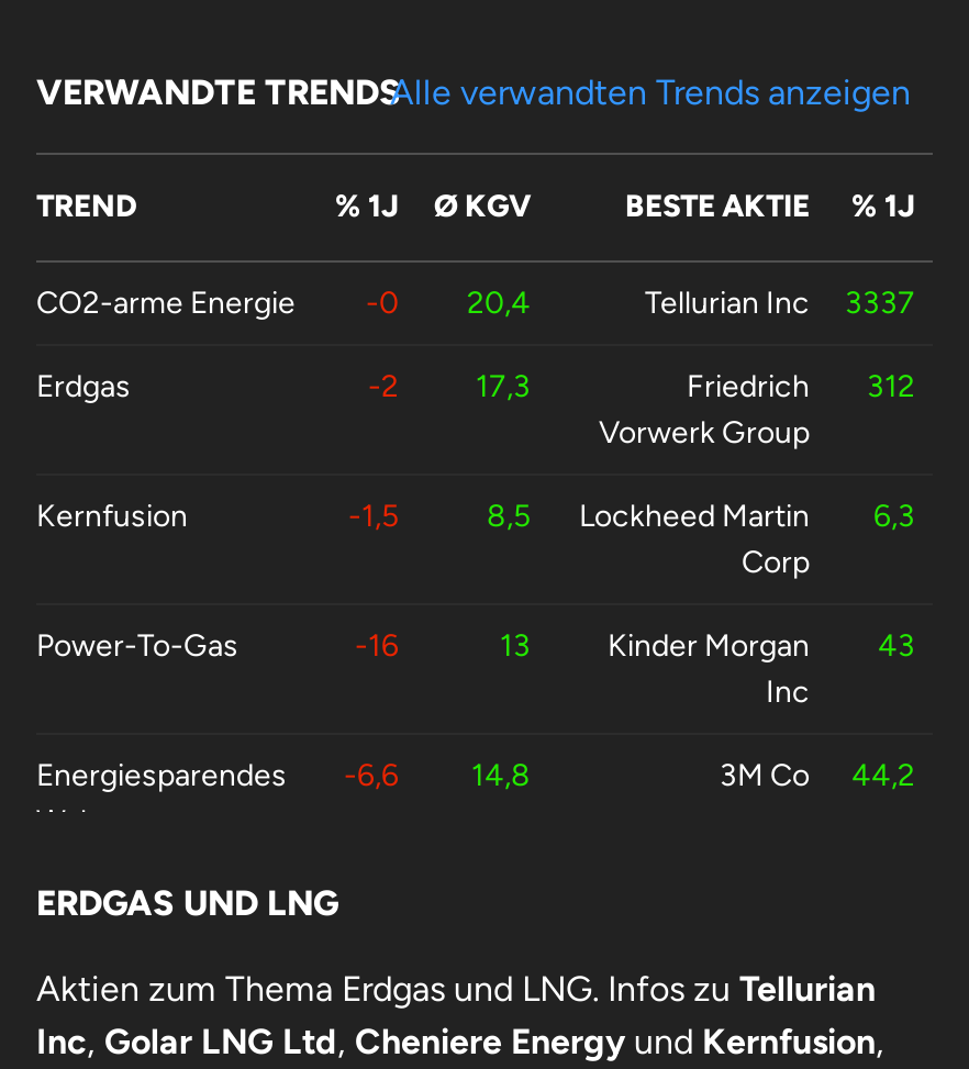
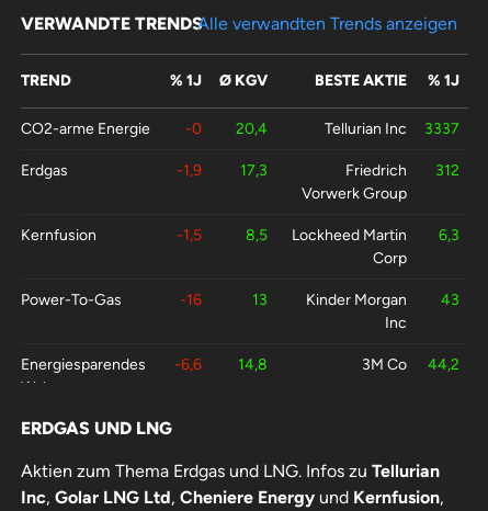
[368,368,399,405] -2 -> [177,161,202,180] -1,9

